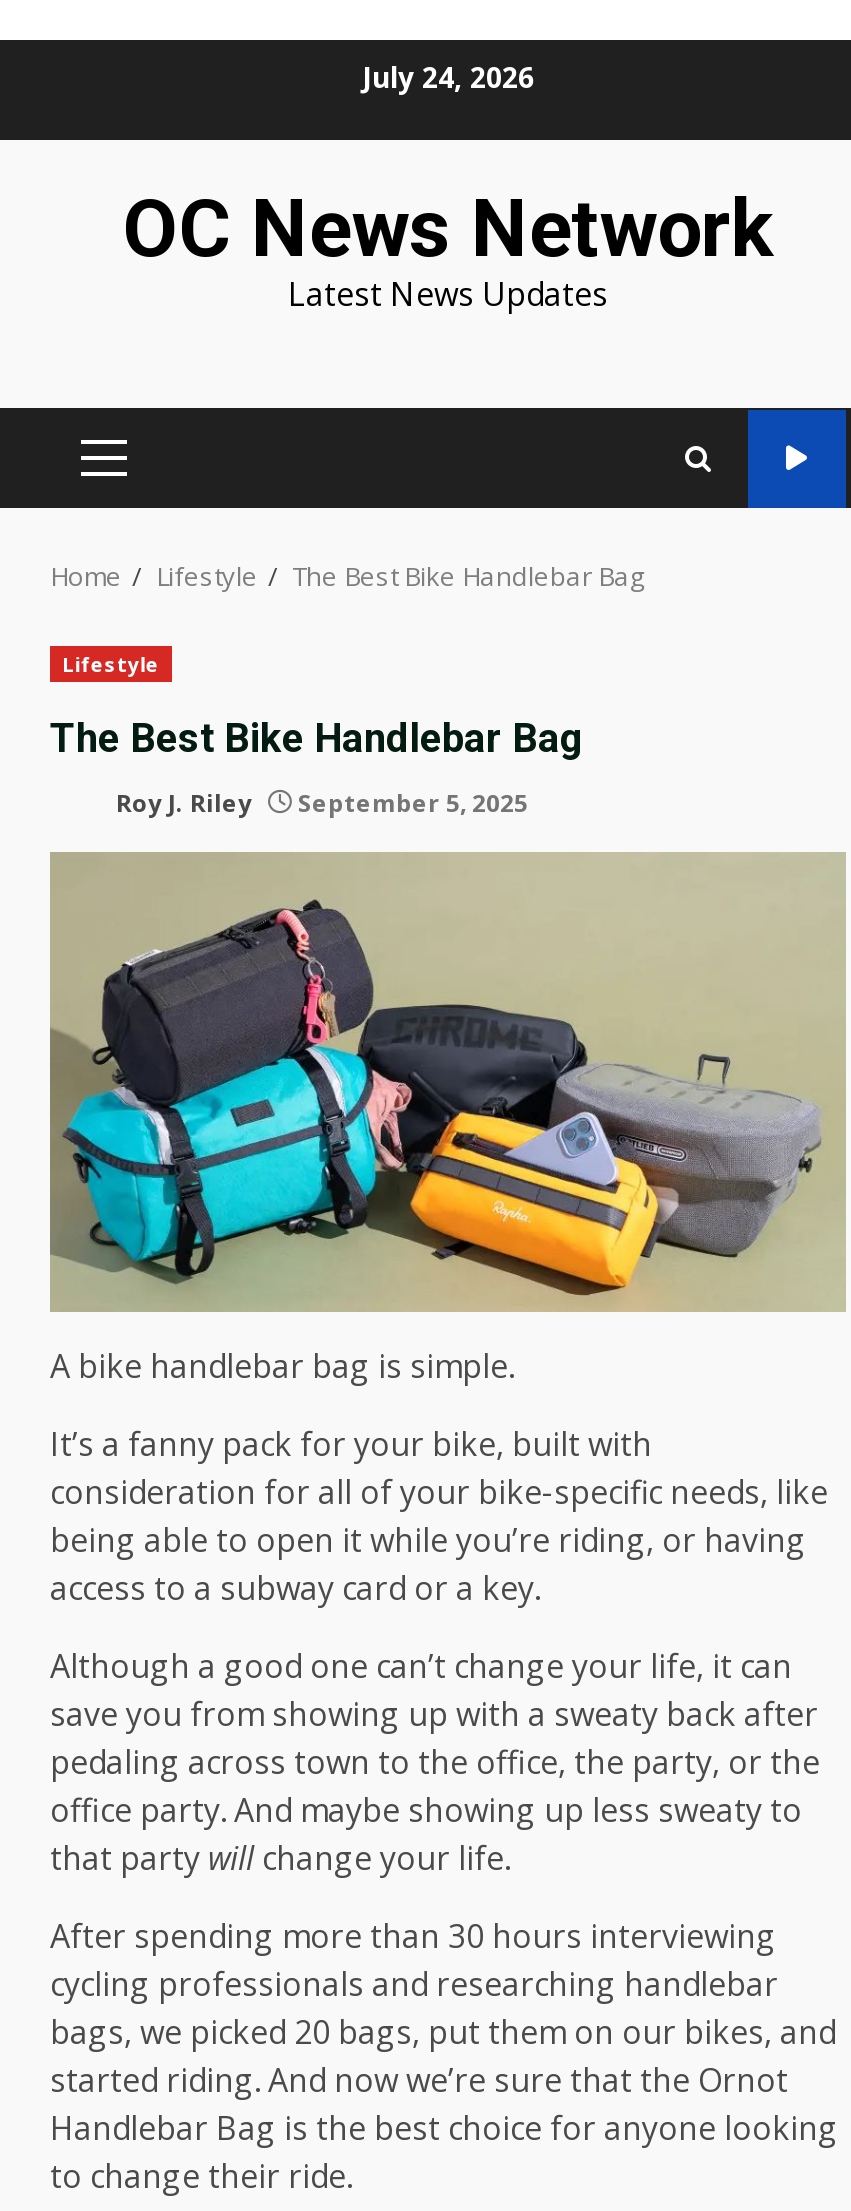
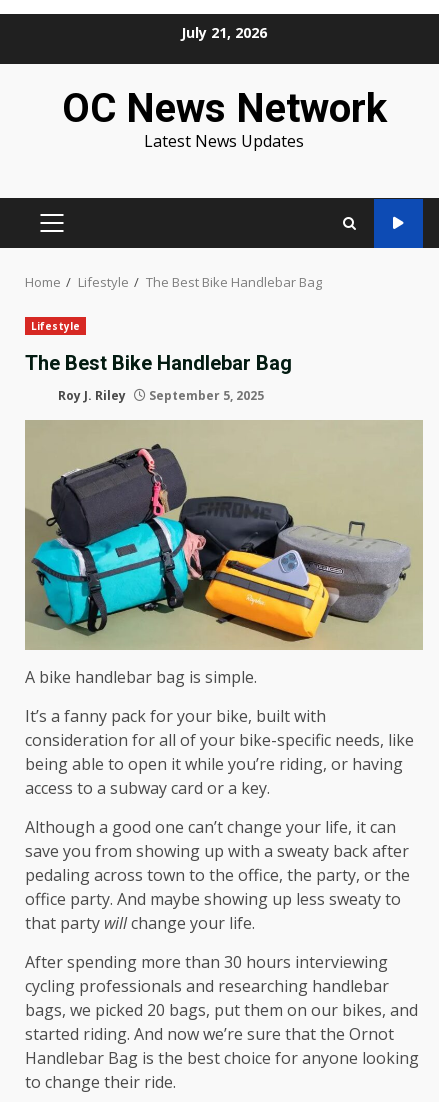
[362,57,534,95] July 24, 2026 -> [181,22,267,41] July 21, 2026

